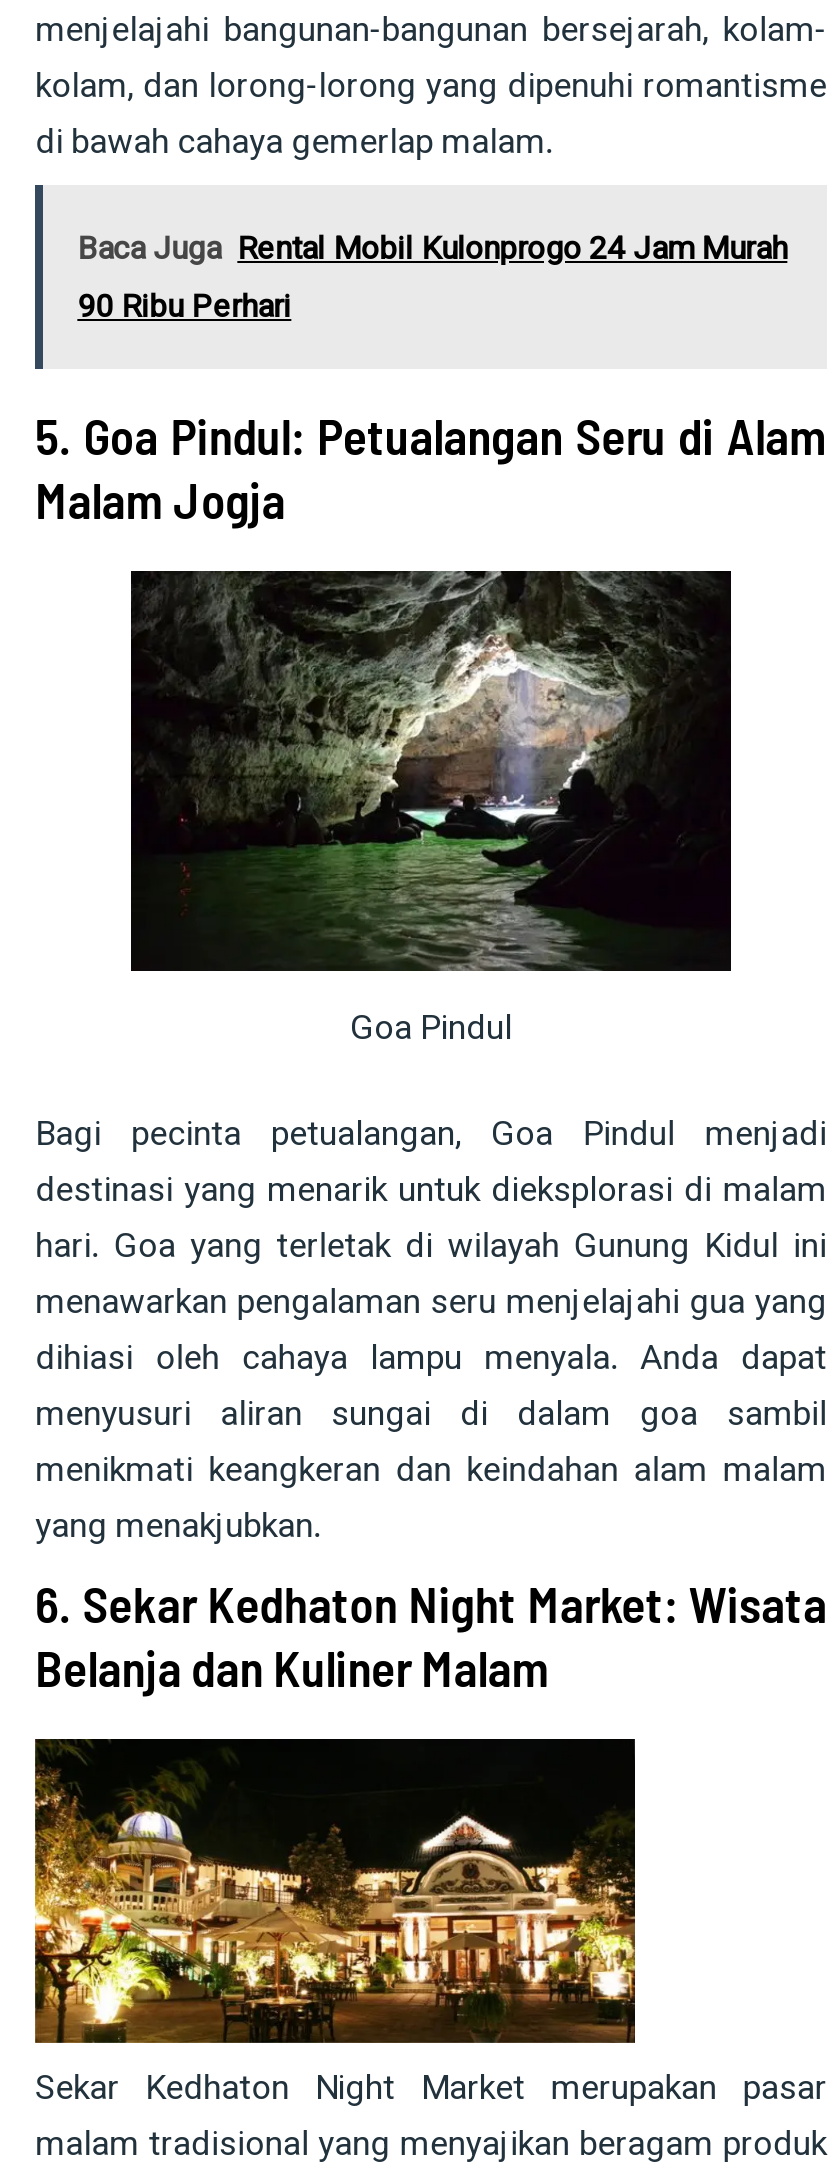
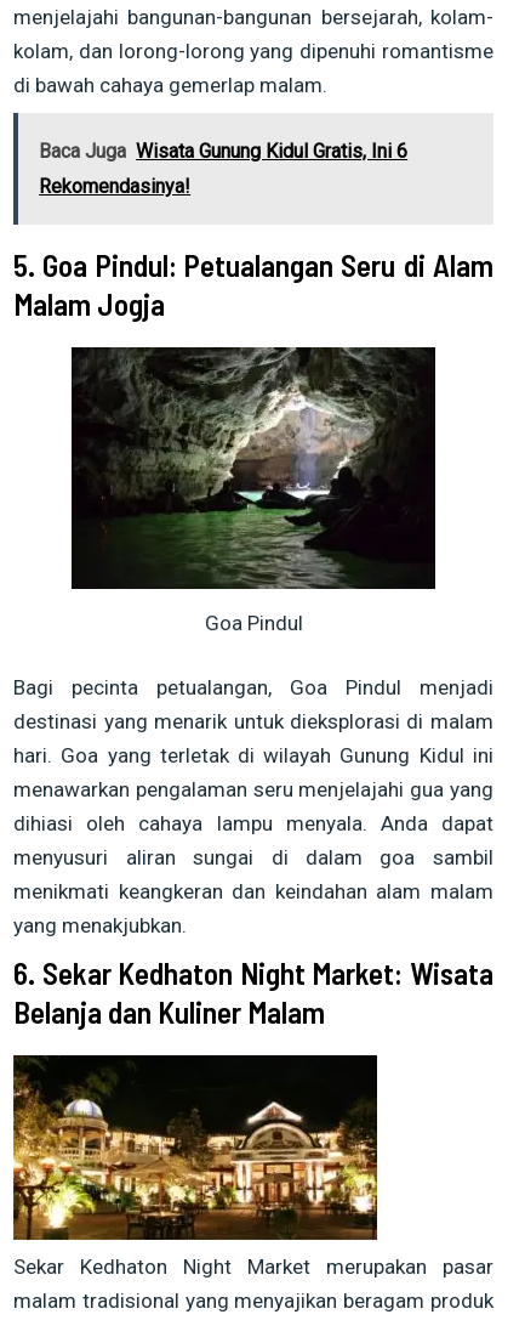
[77,230,787,268] Baca Juga Rental Mobil Kulonprogo 24 Jam Murah -> [39,140,408,163] Baca Juga Wisata Gunung Kidul Gratis, Ini 6
[77,288,291,326] 90 Ribu Perhari -> [39,175,191,198] Rekomendasinya!

